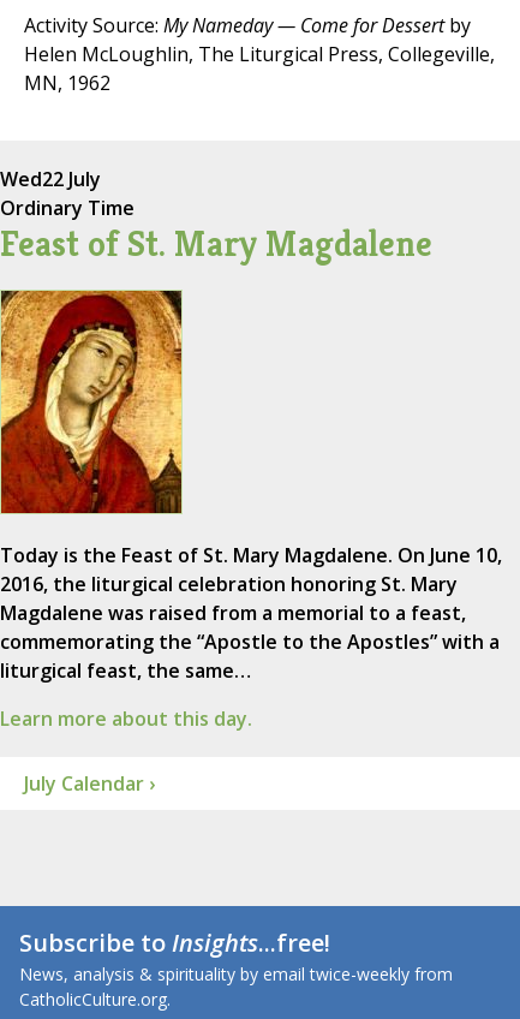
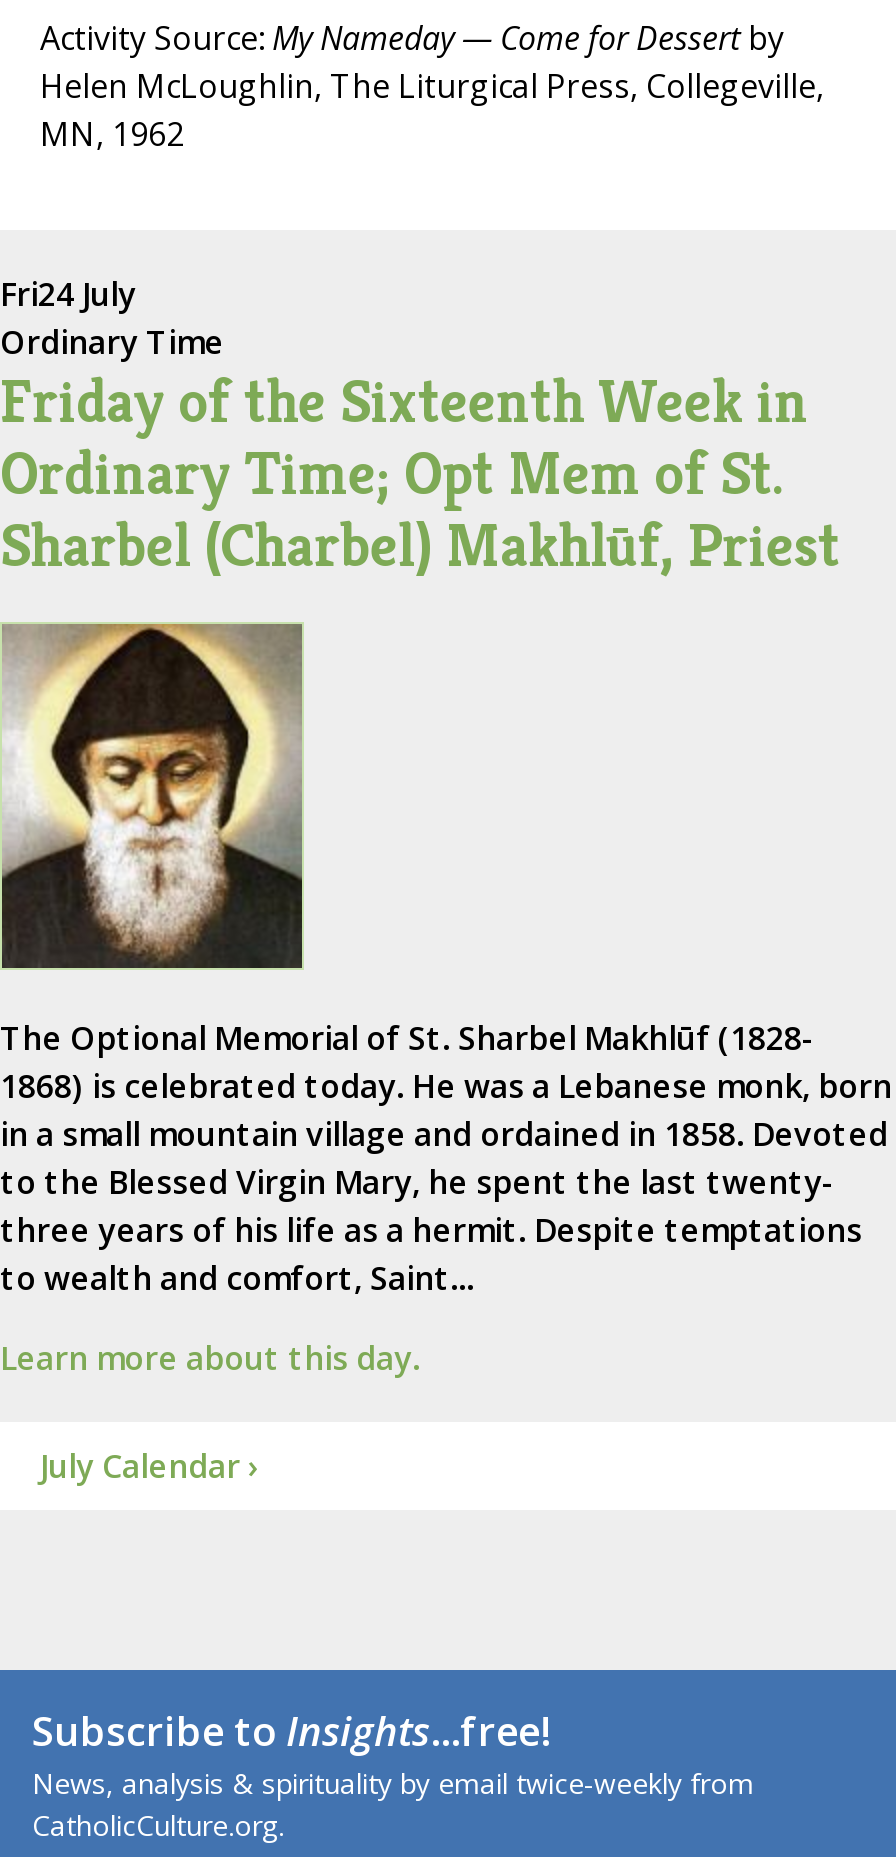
[0,166,101,192] Wed22 July -> [0,272,136,316] Fri24 July
[0,221,432,267] Feast of St. Mary Magdalene -> [0,364,840,584] Friday of the Sixteenth Week in | Ordinary Time; Opt Mem of St. | Sharbel (Charbel) Makhlūf, Priest
[4,363,183,505] [image] -> [6,622,304,884] [image]
[0,542,502,684] Today is the Feast of St. Mary Magdalene. On June 10, | 2016, the liturgical celebration honoring St. Mary | Magdalene was raised from a memorial to a feast, | commemorating the “Apostle to the Apostles” with a | liturgical feast, the same… -> [0,1016,892,1300] The Optional Memorial of St. Sharbel Makhlūf (1828- | 1868) is celebrated today. He was a Lebanese monk, born | in a small mountain village and ordained in 1858. Devoted | to the Blessed Virgin Mary, he spent the last twenty- | three years of his life as a hermit. Despite temptations | to wealth and comfort, Saint…

